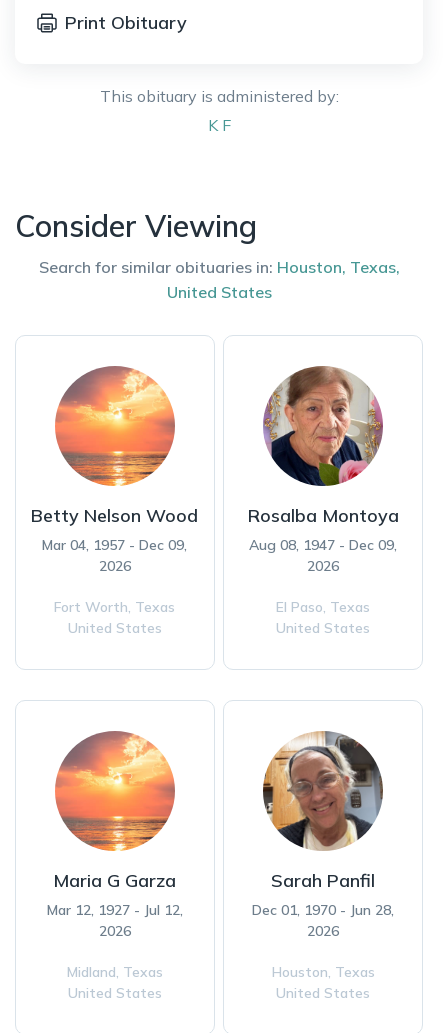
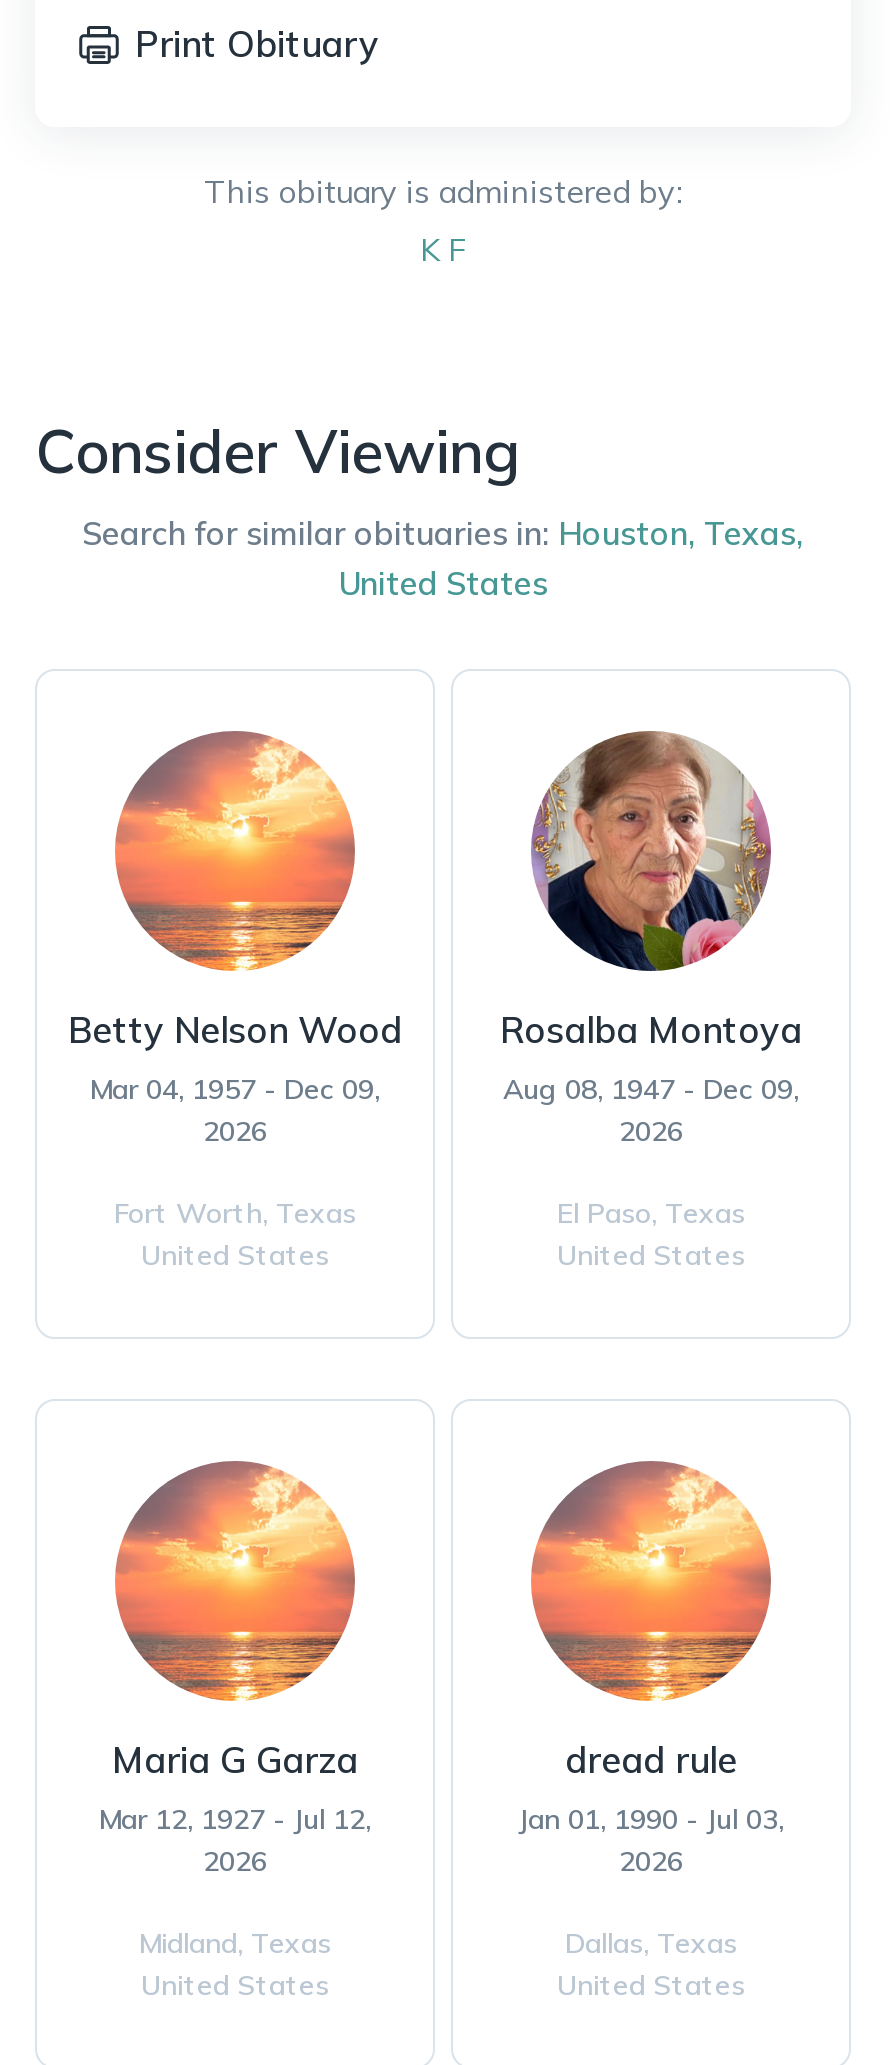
[252,731,394,919] [image] | Sarah Panfil | Dec 01, 1970 - Jun 28, -> [518,1461,784,1837] [image] | dread rule | Jan 01, 1990 - Jul 03,
[271,963,374,981] Houston, Texas -> [565,1925,737,1961] Dallas, Texas

